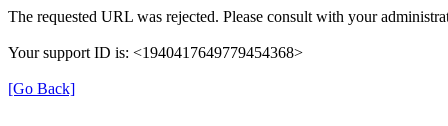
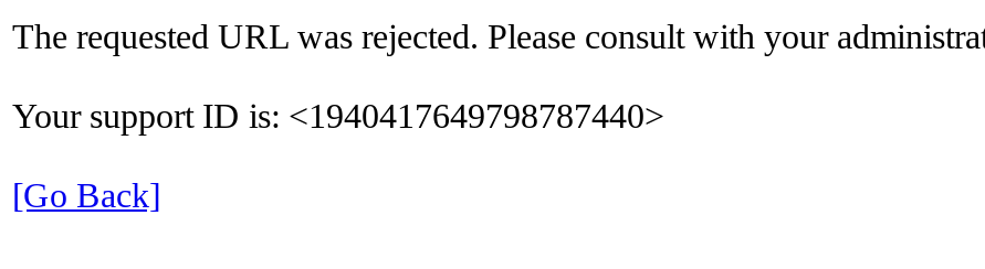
[8,44,303,61] Your support ID is: <1940417649779454368> -> [12,97,664,134] Your support ID is: <1940417649798787440>

